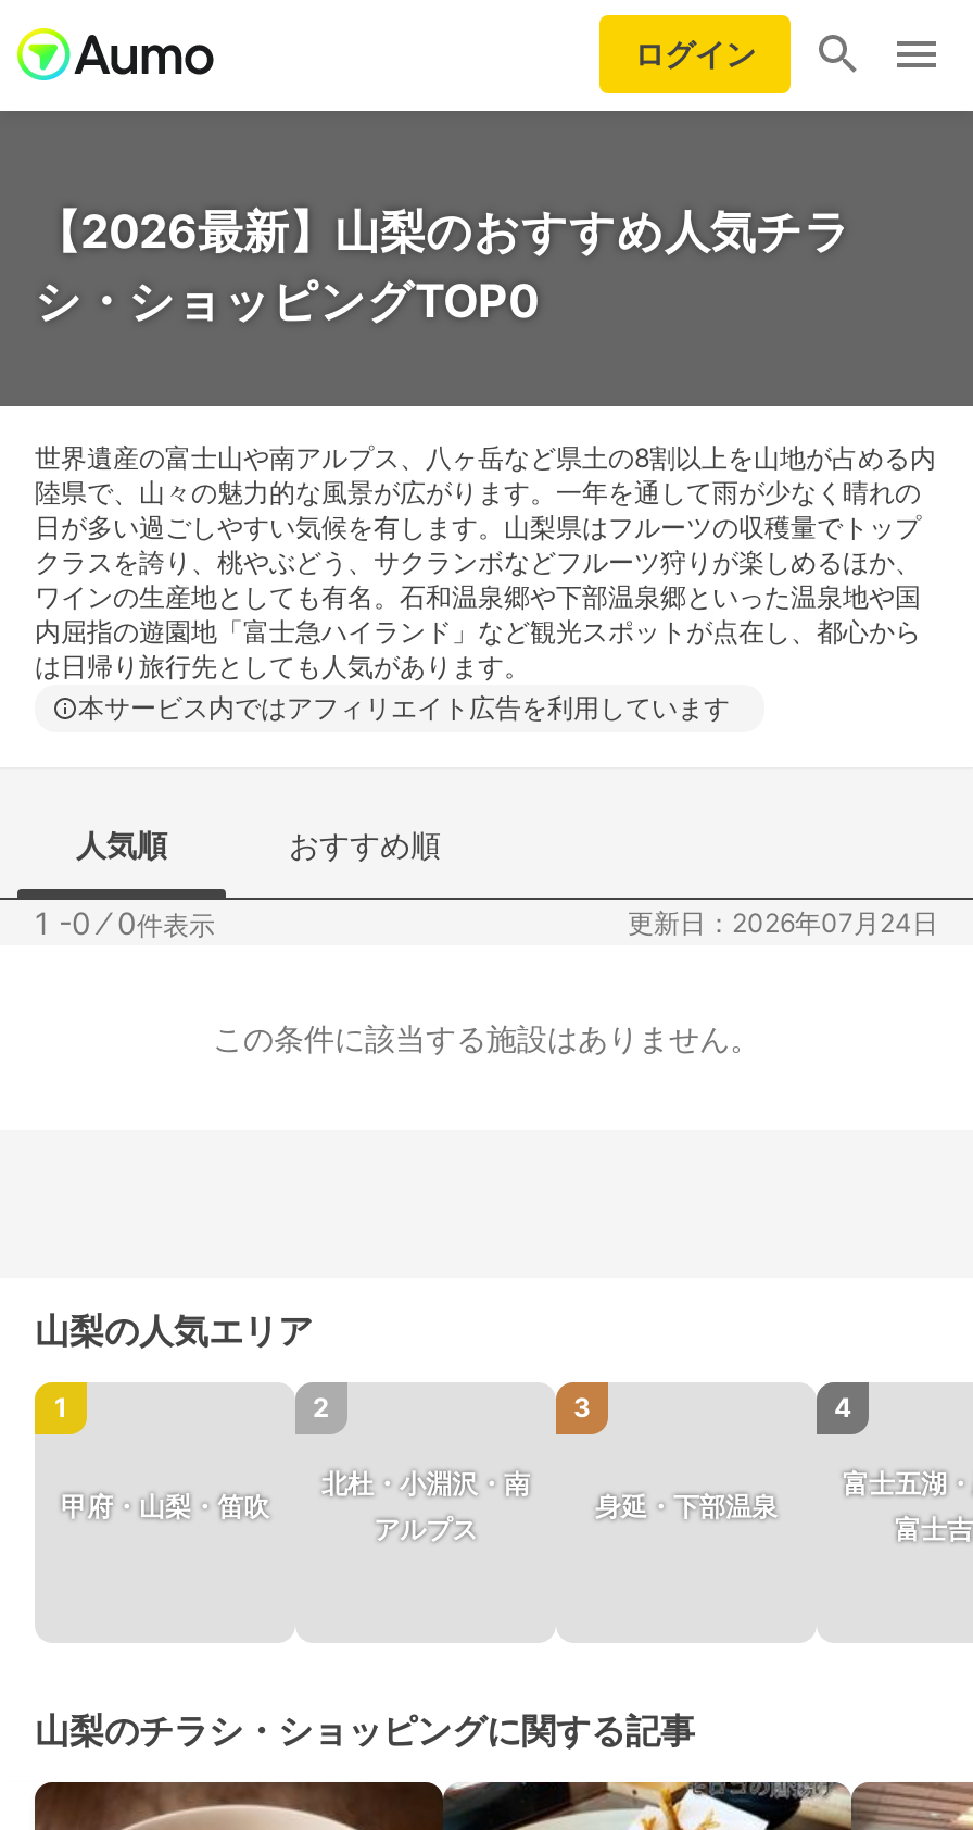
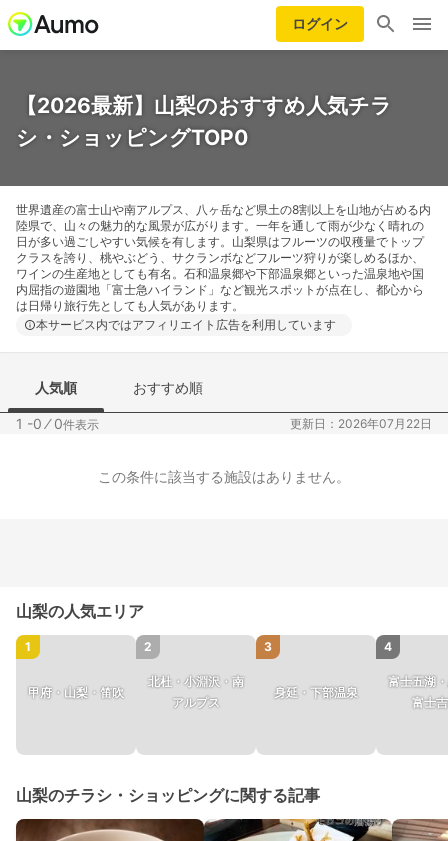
[628,905,938,938] 更新日：2026年07月24日 -> [290,415,432,430] 更新日：2026年07月22日

